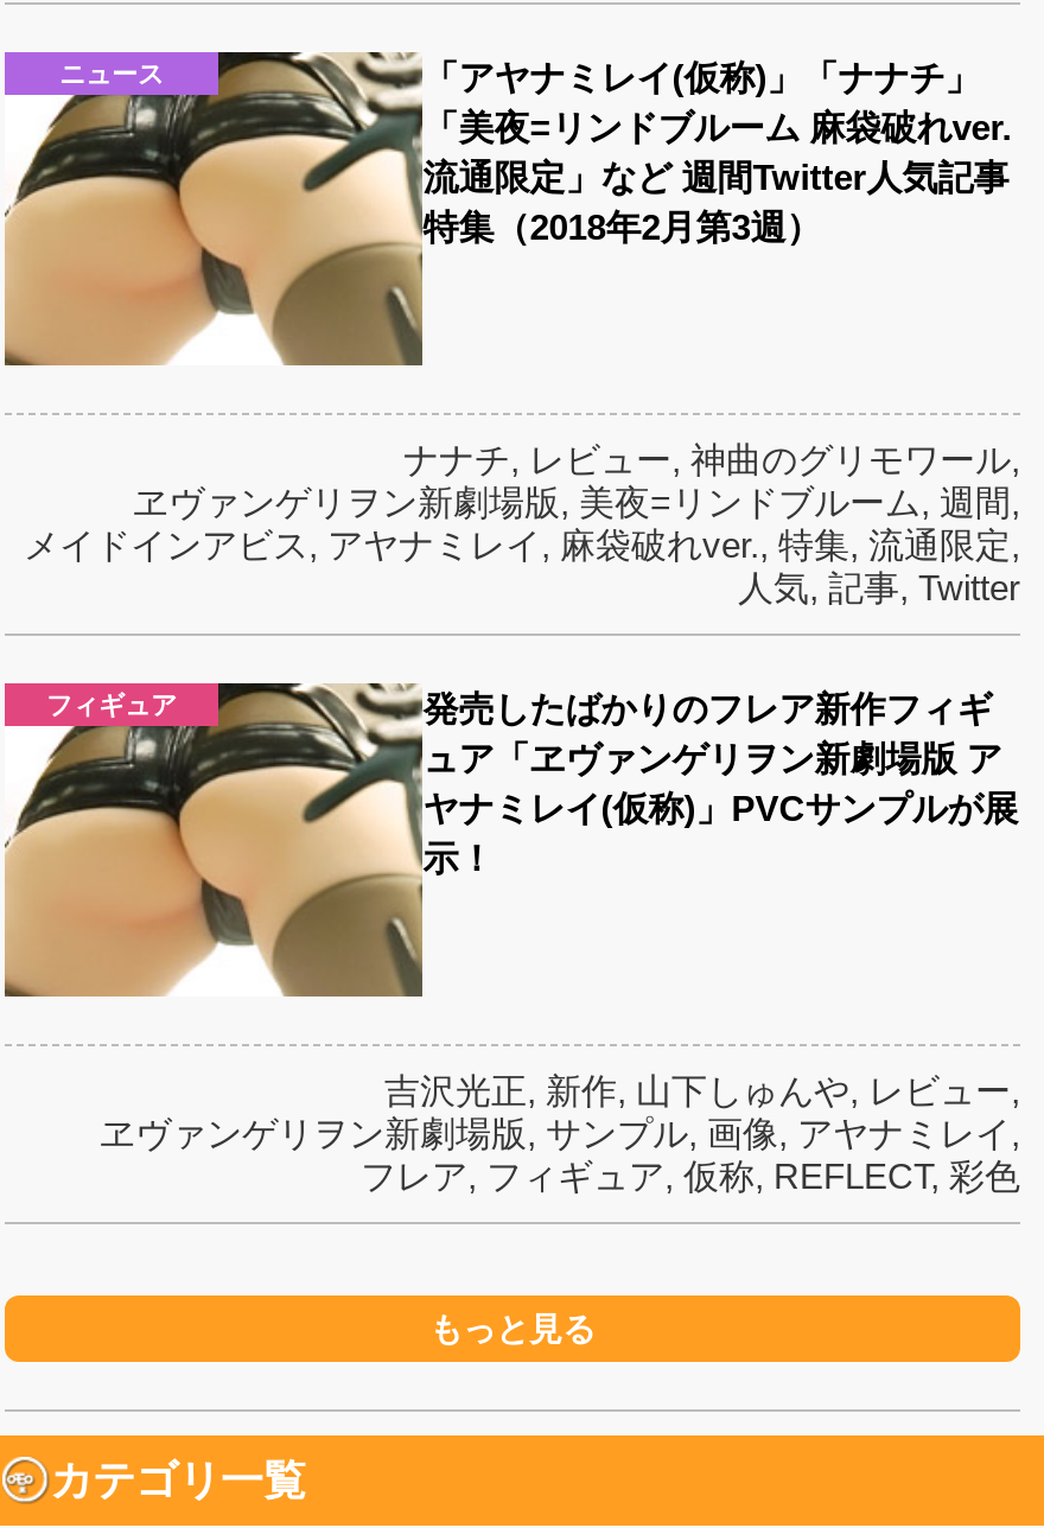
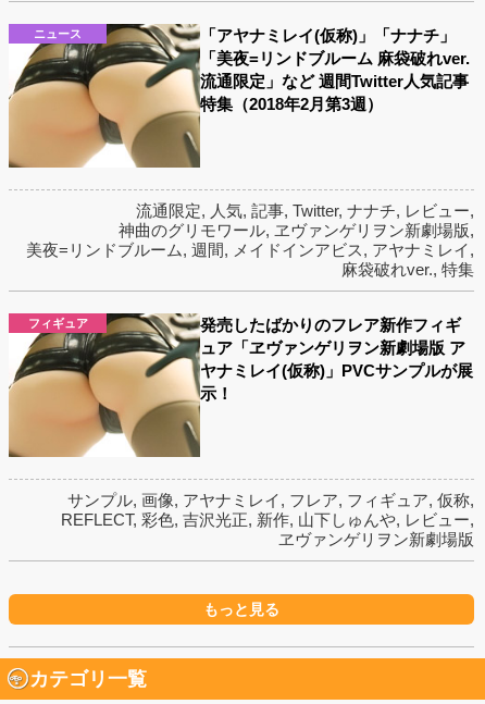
[24,439,1020,608] ナナチ,レビュー,神曲のグリモワール, | ヱヴァンゲリヲン新劇場版,美夜=リンドブルーム,週間, | メイドインアビス,アヤナミレイ,麻袋破れver.,特集,流通限定, | 人気,記事, Twitter -> [26,201,474,279] 流通限定,人気,記事, Twitter,ナナチ,レビュー, | 神曲のグリモワール,ヱヴァンゲリヲン新劇場版, | 美夜=リンドブルーム,週間,メイドインアビス,アヤナミレイ, | 麻袋破れver.,特集
[100,1071,1020,1197] 吉沢光正,新作,山下しゅんや,レビュー, | ヱヴァンゲリヲン新劇場版,サンプル,画像,アヤナミレイ, | フレア,フィギュア,仮称, REFLECT,彩色 -> [61,491,474,549] サンプル,画像,アヤナミレイ,フレア,フィギュア,仮称, | REFLECT,彩色,吉沢光正,新作,山下しゅんや,レビュー, | ヱヴァンゲリヲン新劇場版

